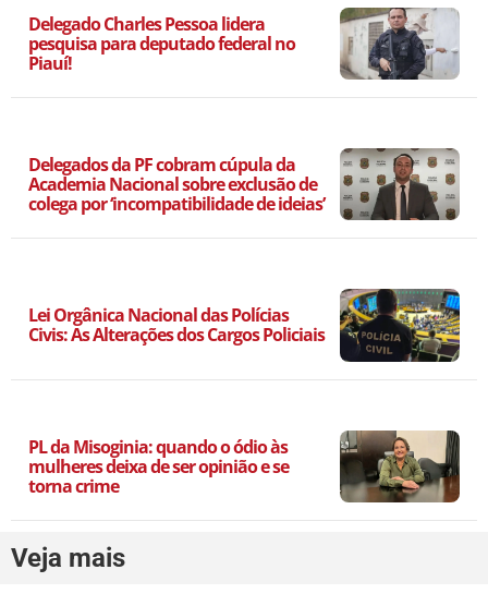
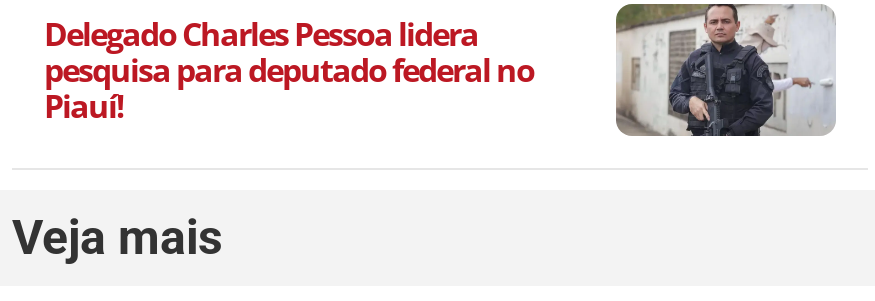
[28,147,461,221] [image] | Delegados da PF cobram cúpula da | Academia Nacional sobre exclusão de | colega por ‘incompatibilidade de ideias’ -> none
[28,288,461,363] [image] | Lei Orgânica Nacional das Polícias | Civis: As Alterações dos Cargos Policiais -> none
[28,434,289,498] PL da Misoginia: quando o ódio às | mulheres deixa de ser opinião e se | torna crime -> none
[339,431,461,504] [image] -> none

